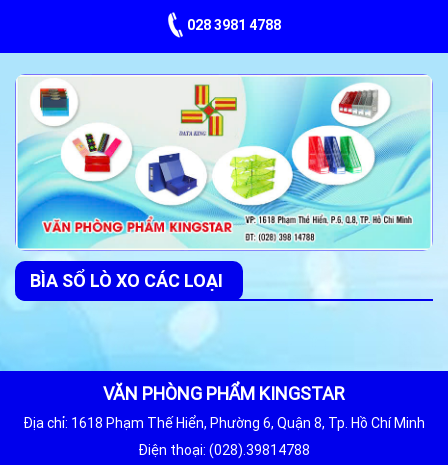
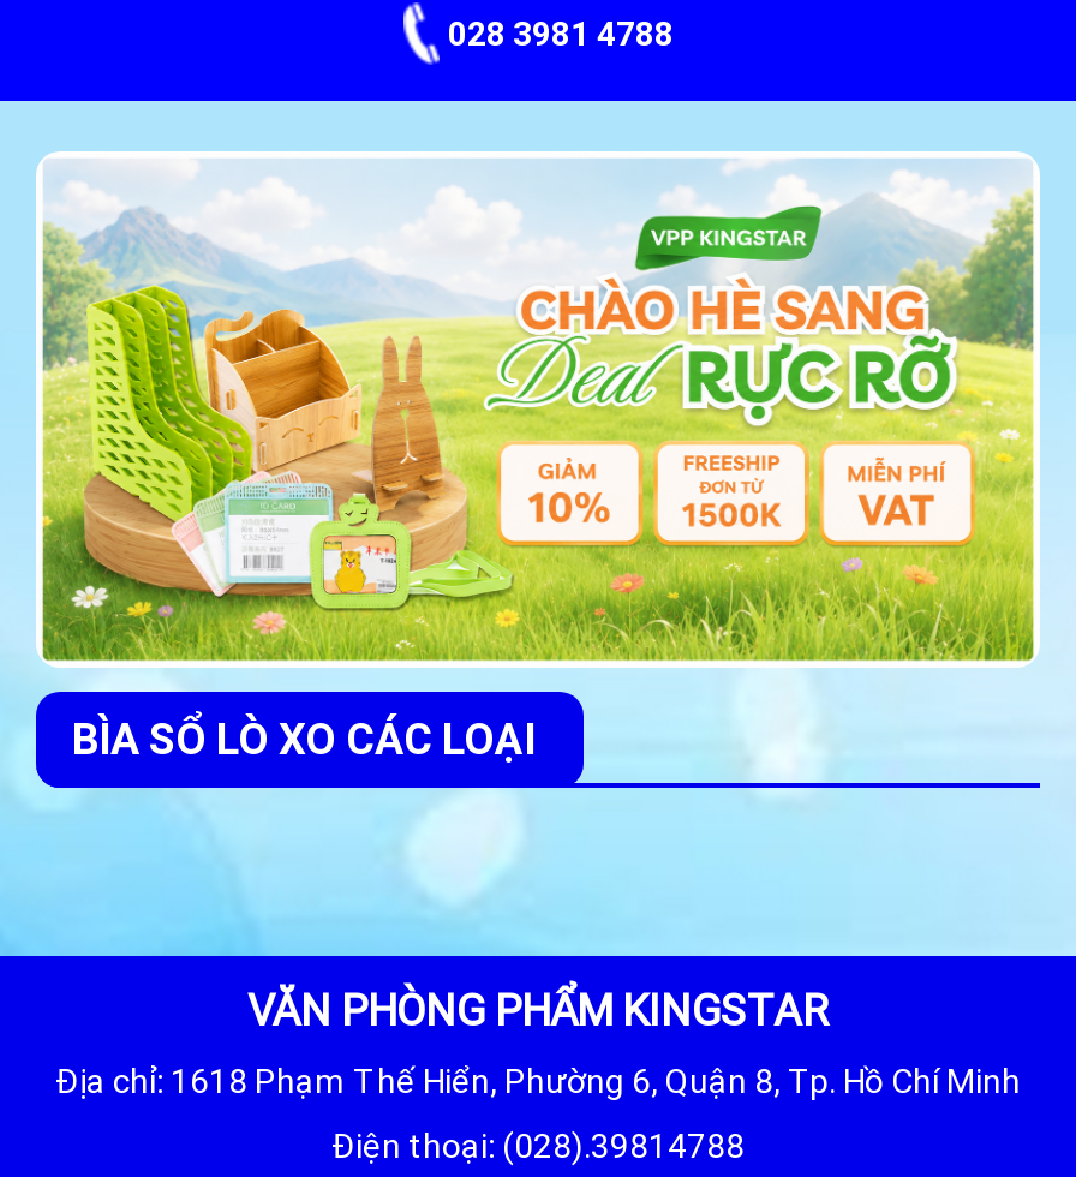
[15,74,433,251] [image] -> [36,151,1040,668] [image]

